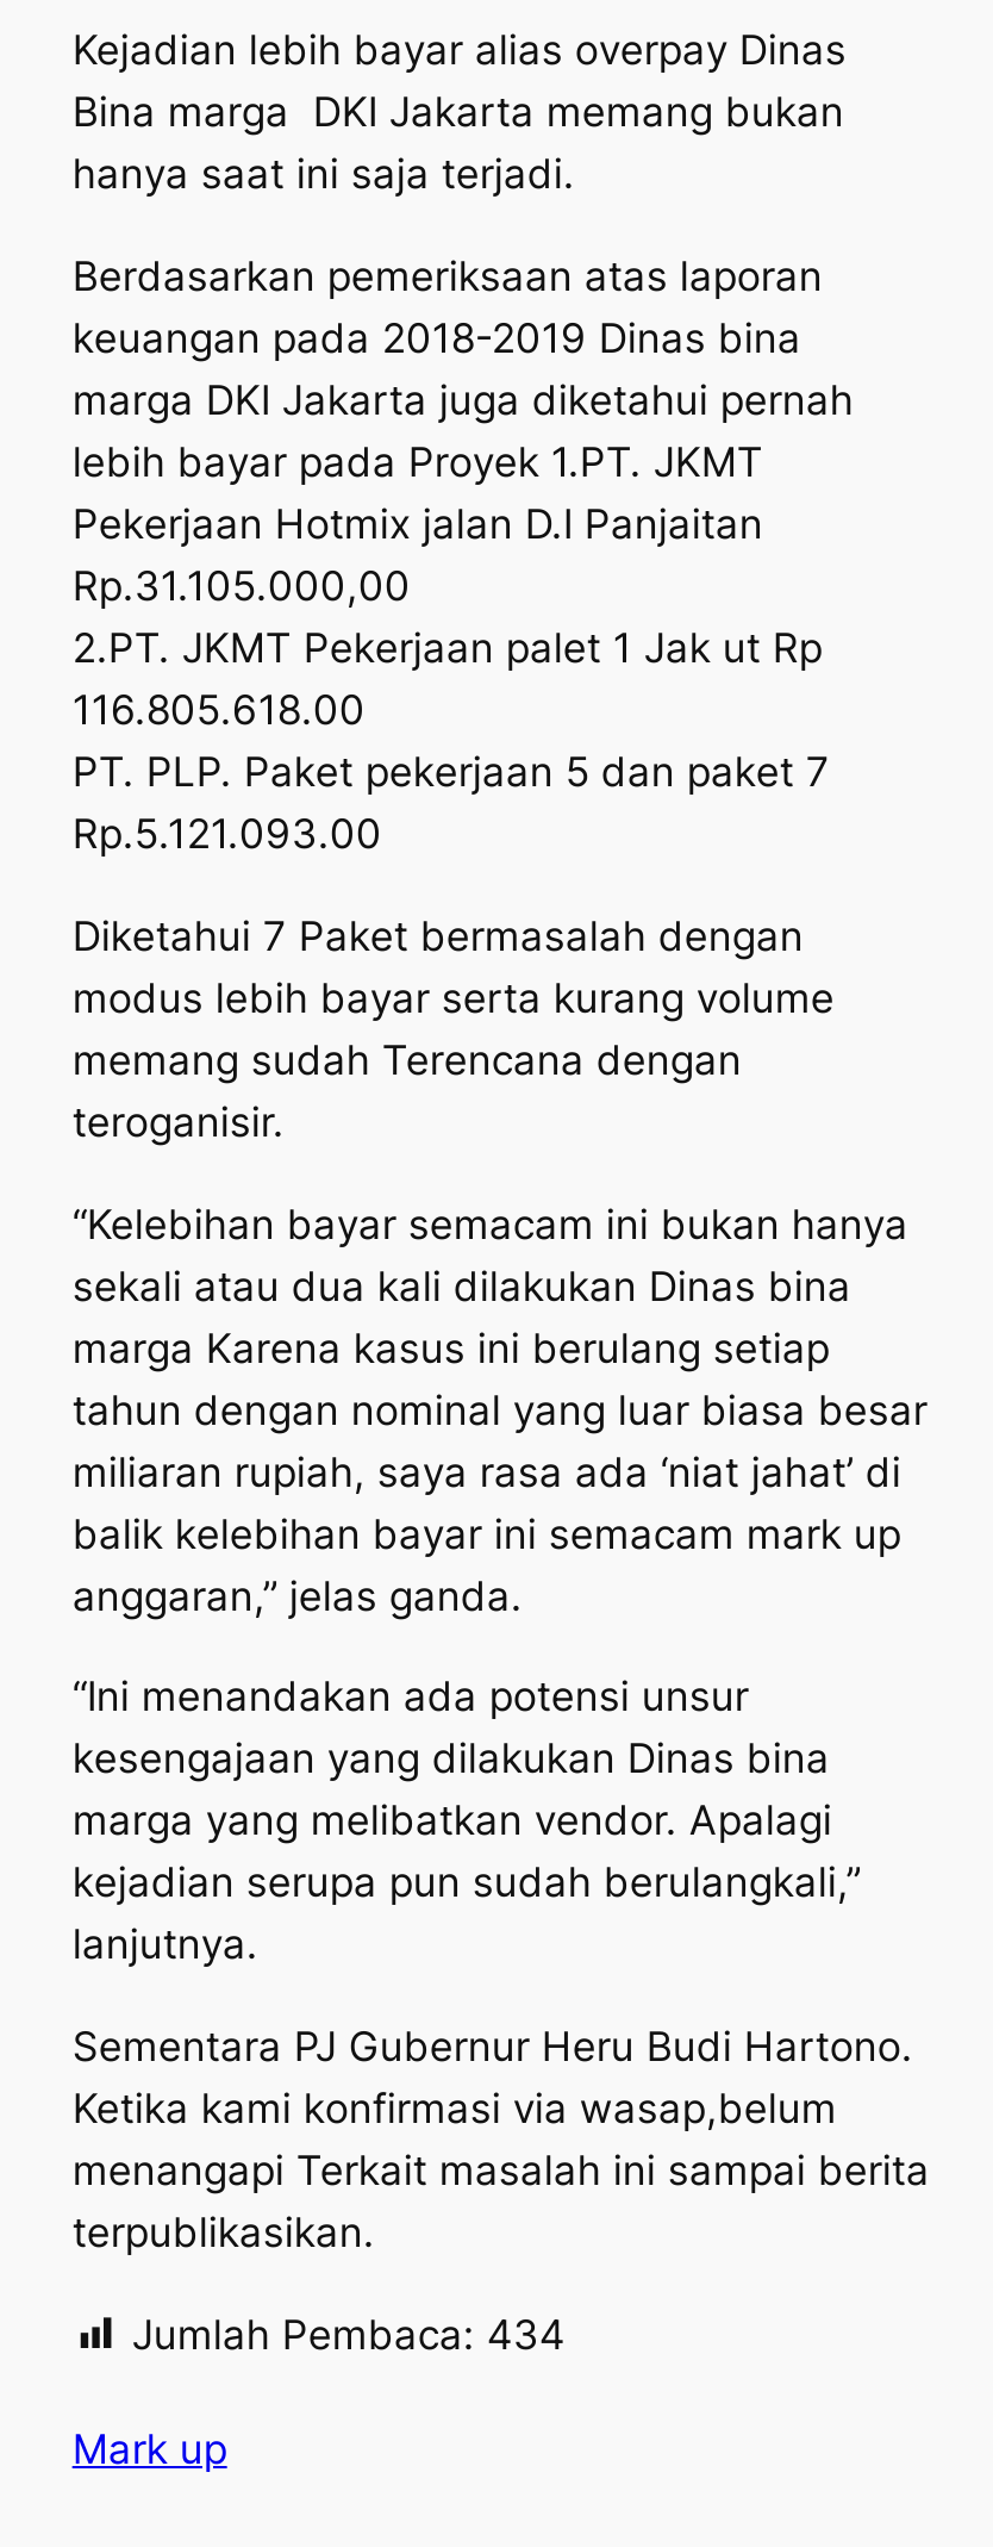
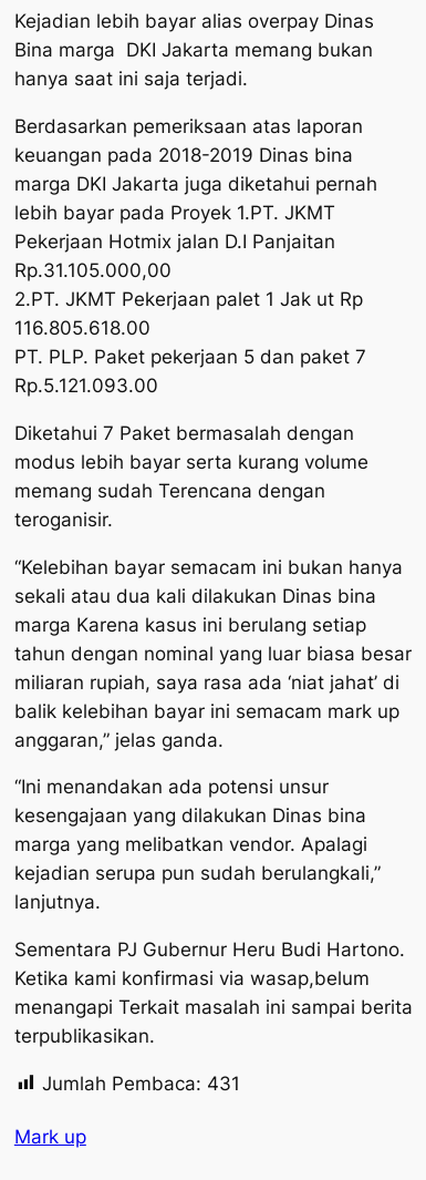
[132,2311,565,2359] Jumlah Pembaca: 434 -> [42,1073,240,1095] Jumlah Pembaca: 431

